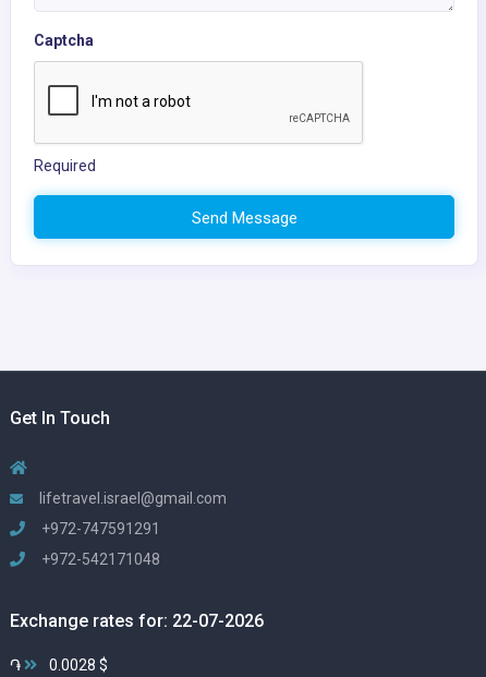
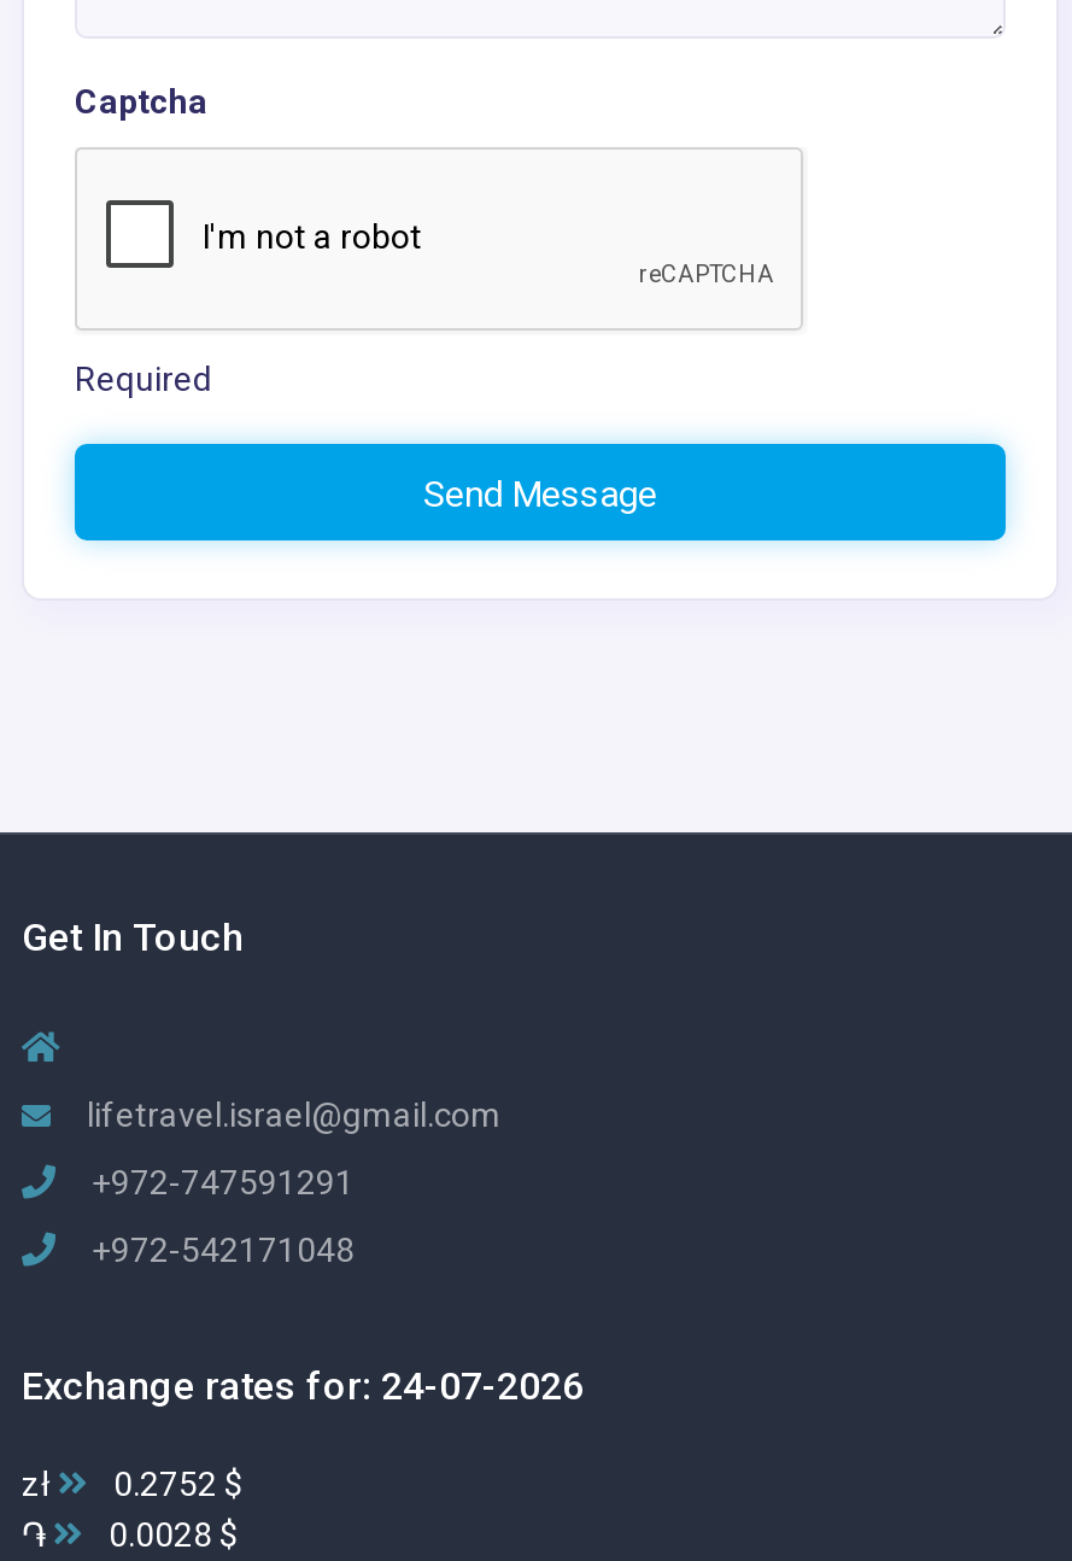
[10,610,264,631] Exchange rates for: 22-07-2026 -> [22,1362,584,1502] Exchange rates for: 24-07-2026 | zł | 0.2752 $

